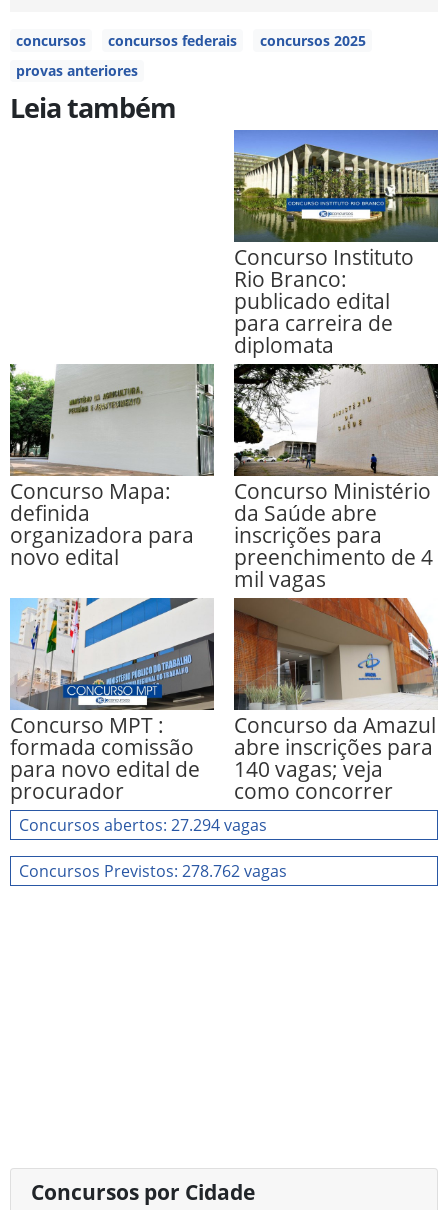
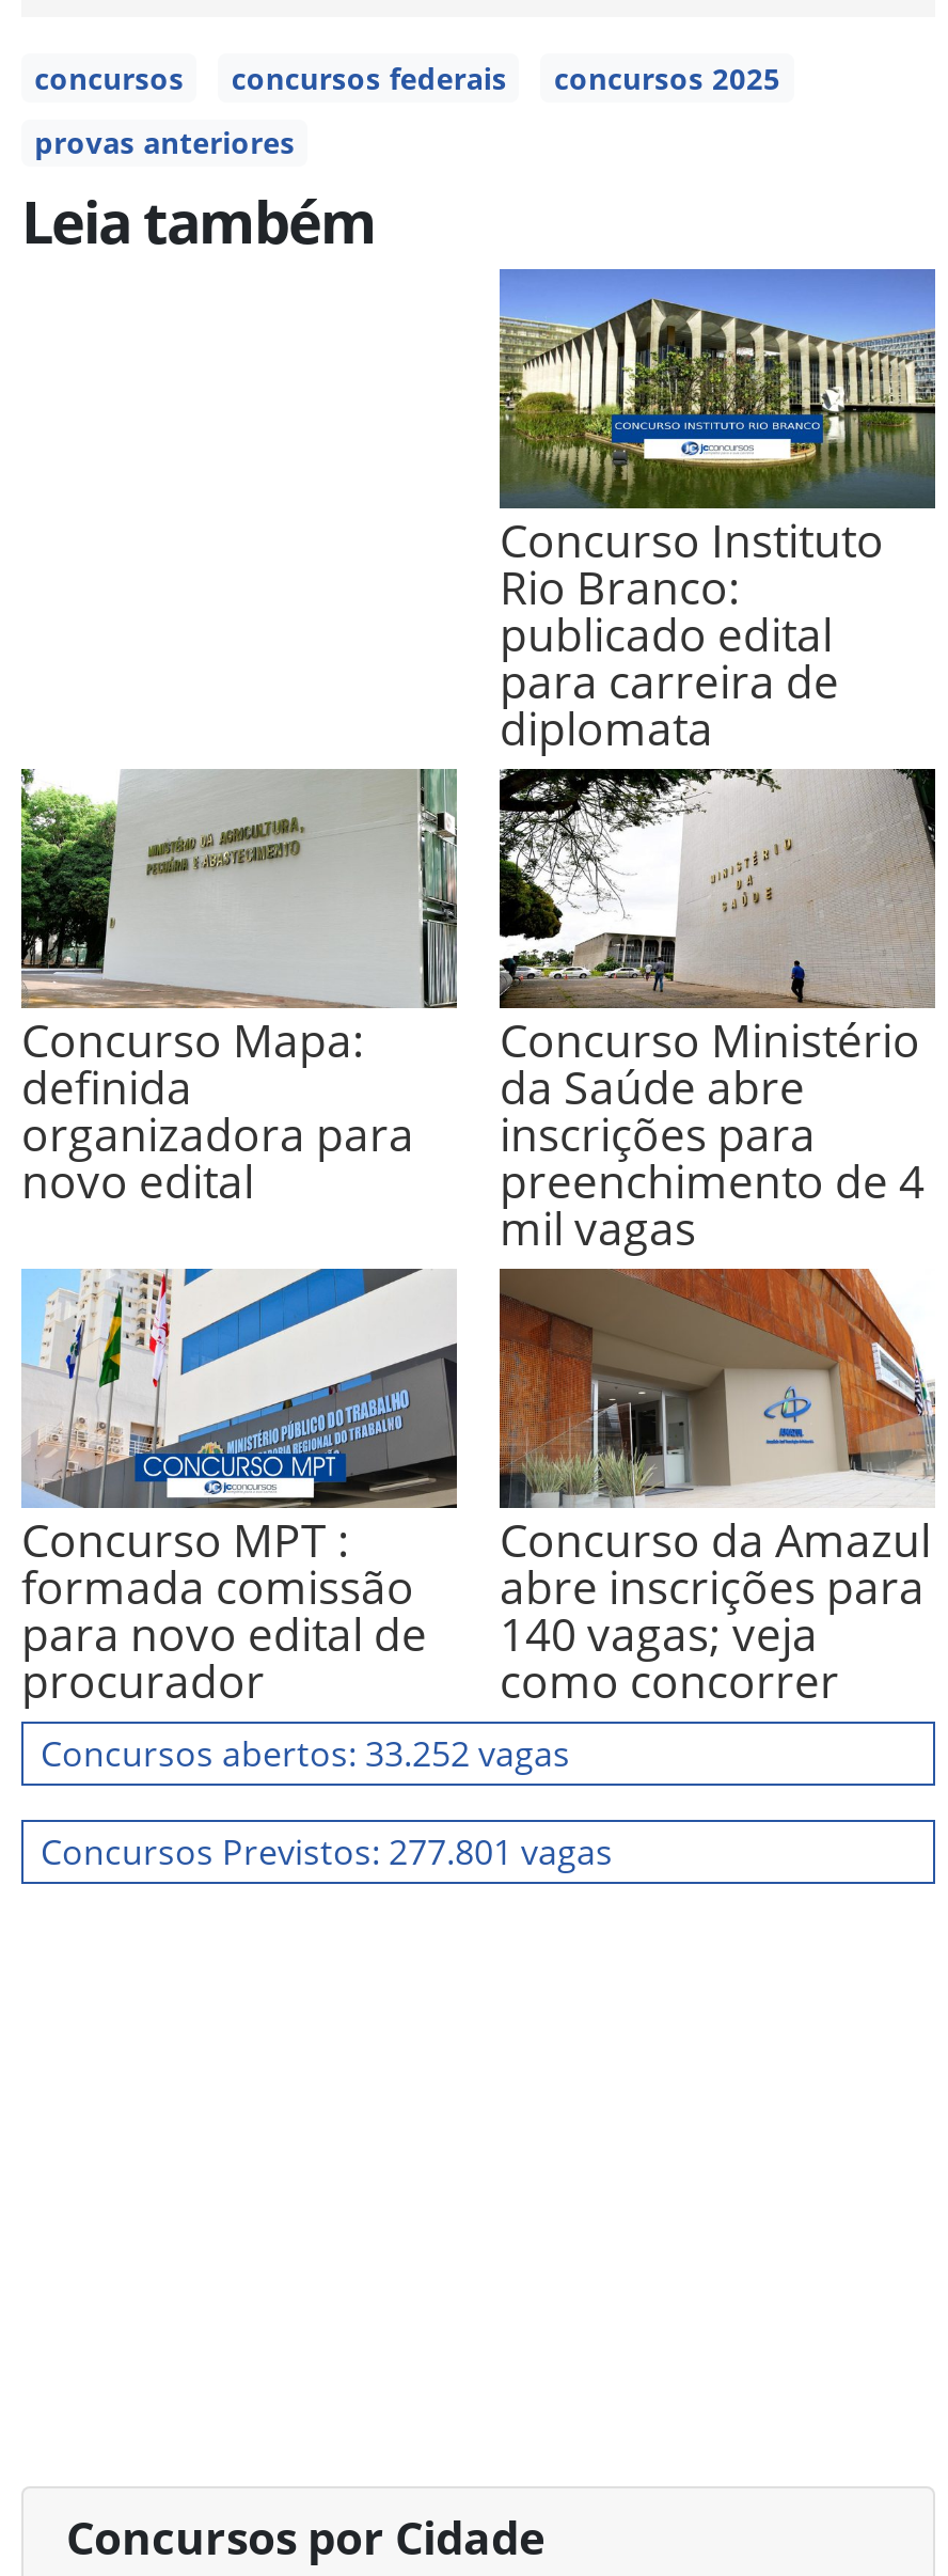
[19,814,267,836] Concursos abertos: 27.294 vagas -> [41,1730,570,1777] Concursos abertos: 33.252 vagas
[19,860,287,882] Concursos Previstos: 278.762 vagas -> [41,1829,613,1876] Concursos Previstos: 277.801 vagas

